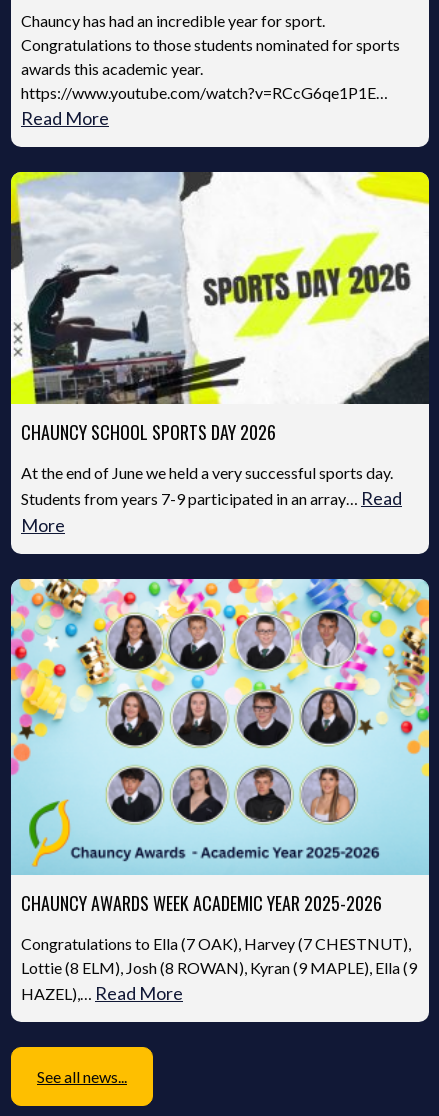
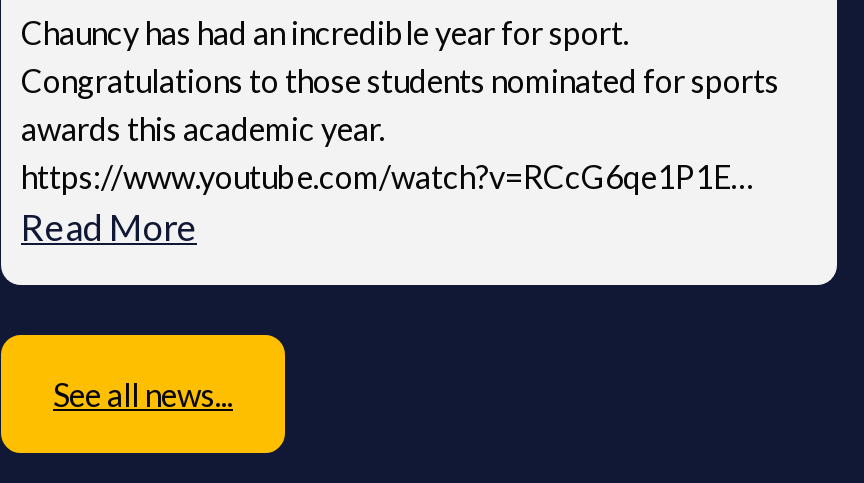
[10,171,430,536] [image] | CHAUNCY SCHOOL SPORTS DAY 2026 | At the end of June we held a very successful sports day. | Students from years 7-9 participated in an array… Read | More -> none
[10,578,430,1004] [image] | CHAUNCY AWARDS WEEK ACADEMIC YEAR 2025-2026 | Congratulations to Ella (7 OAK), Harvey (7 CHESTNUT), | Lottie (8 ELM), Josh (8 ROWAN), Kyran (9 MAPLE), Ella (9 | HAZEL),… Read More -> none

